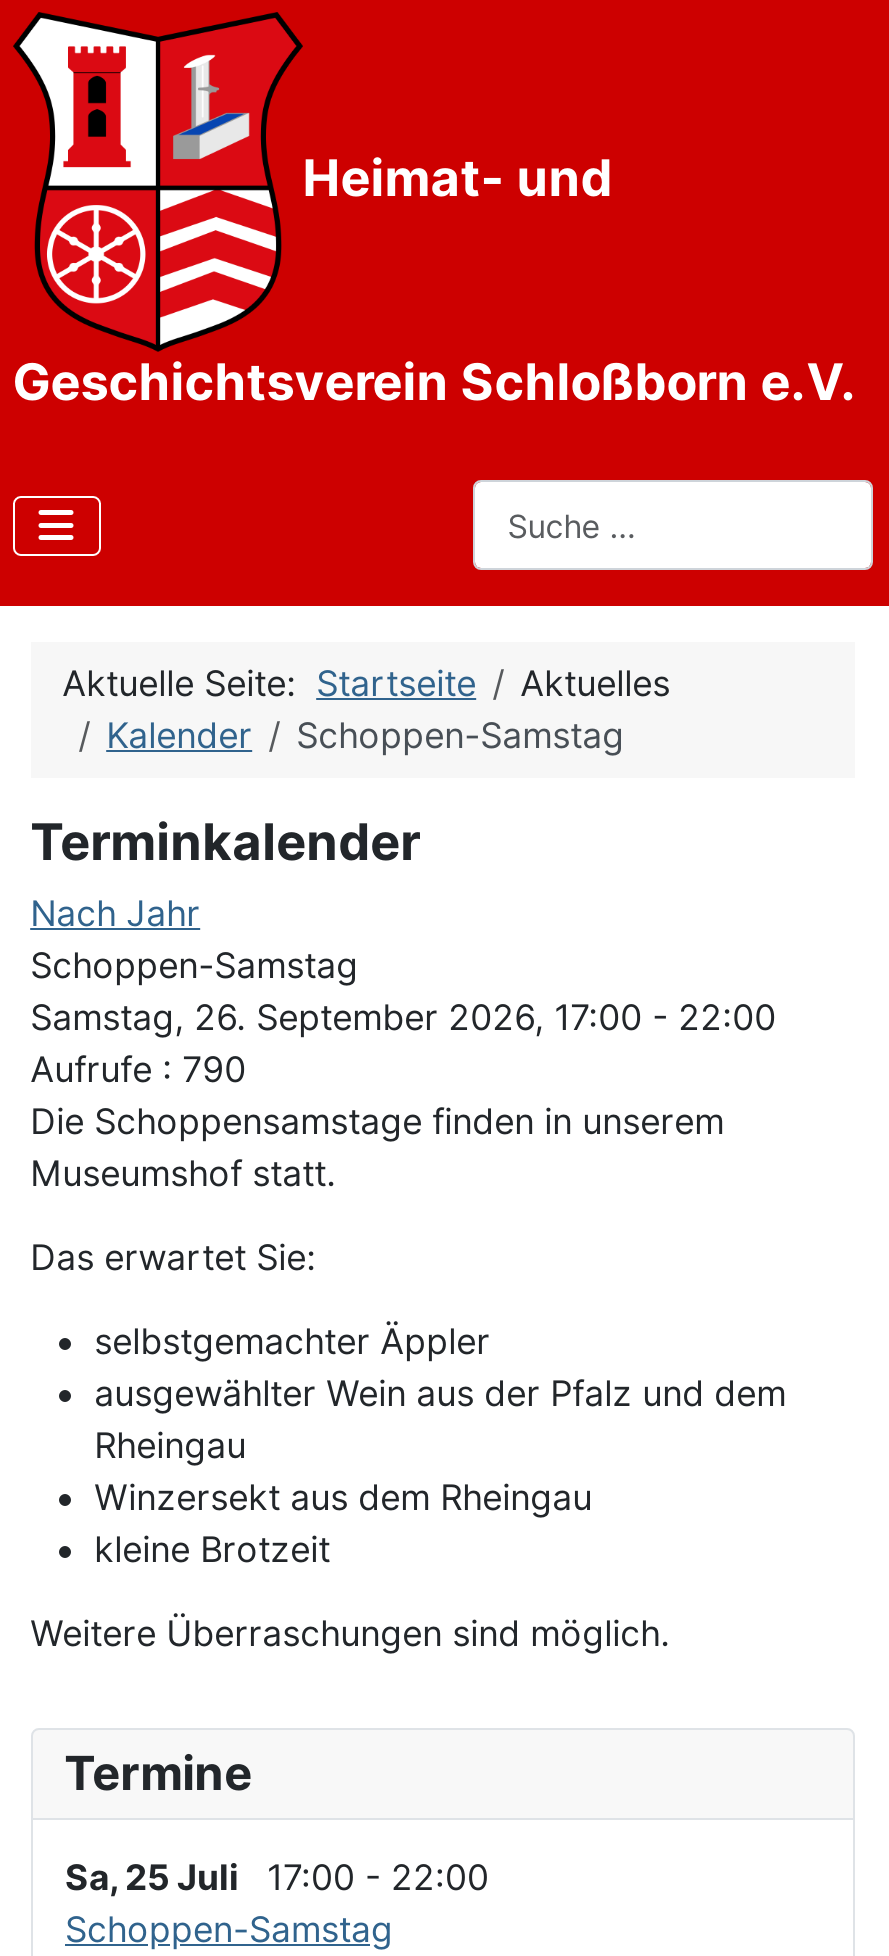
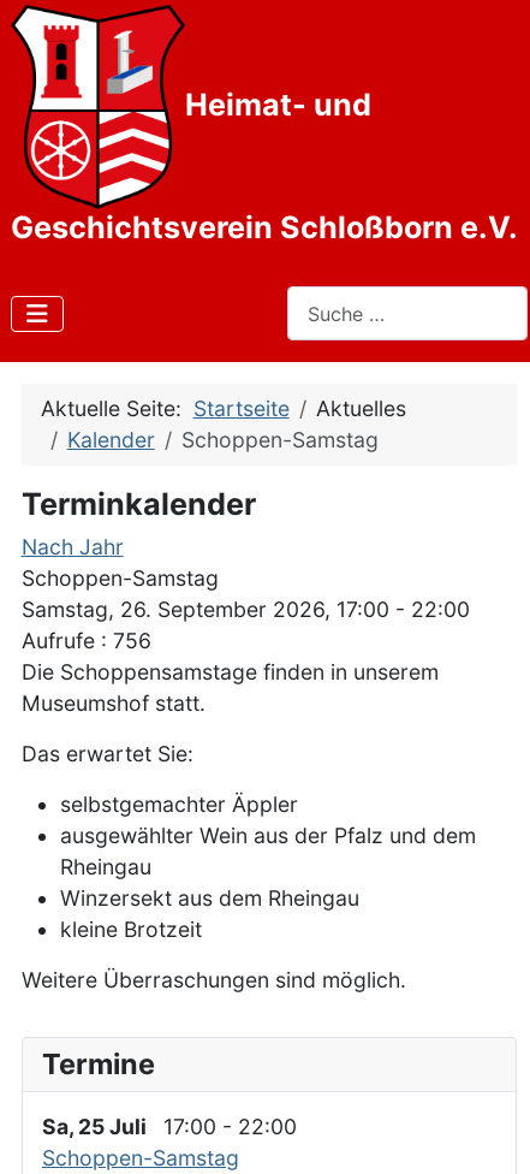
[30,1048,246,1090] Aufrufe: 790 -> [21,628,151,653] Aufrufe: 756

